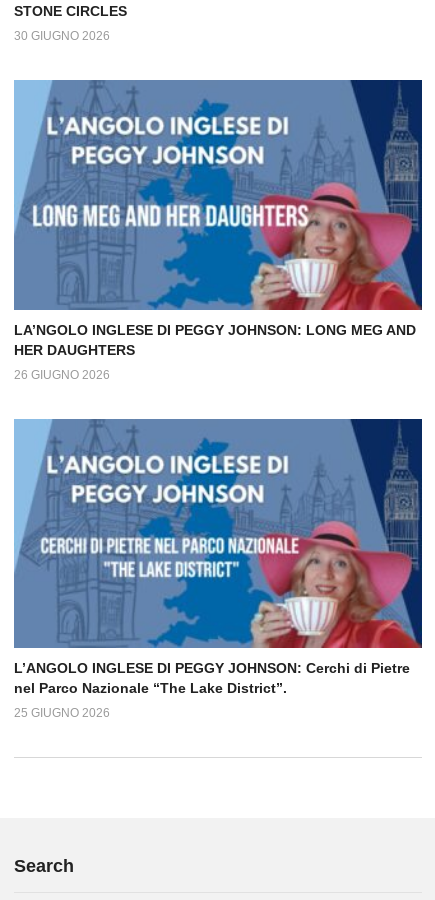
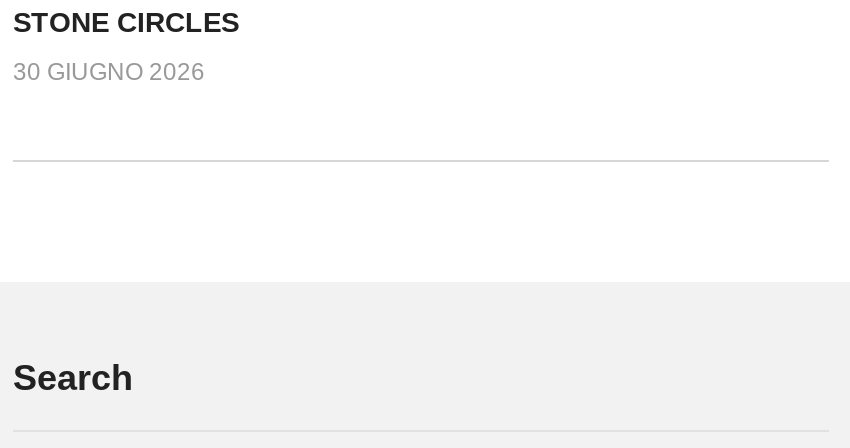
[13,79,423,381] [image] | LA’NGOLO INGLESE DI PEGGY JOHNSON: LONG MEG AND | HER DAUGHTERS | 26 GIUGNO 2026 -> none
[13,418,423,720] [image] | L’ANGOLO INGLESE DI PEGGY JOHNSON: Cerchi di Pietre | nel Parco Nazionale “The Lake District”. | 25 GIUGNO 2026 -> none

